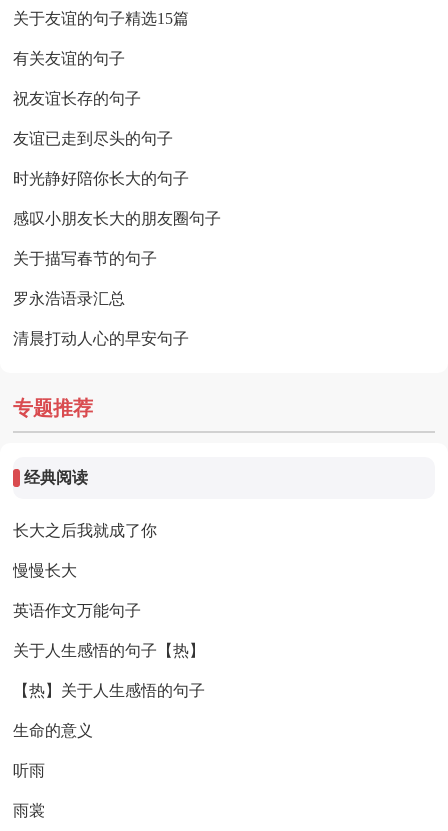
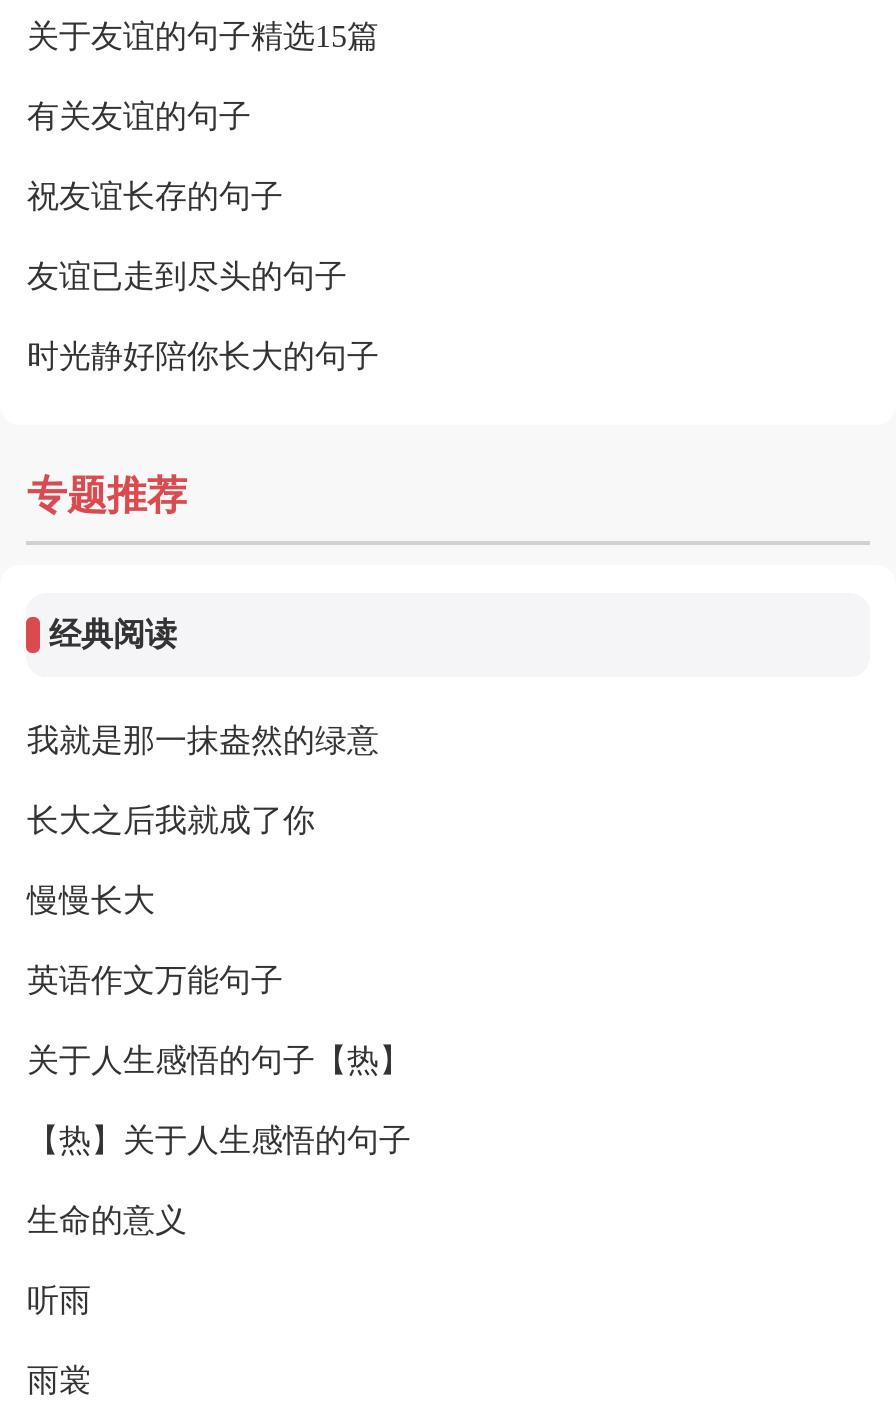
[13,210,221,347] 感叹小朋友长大的朋友圈句子 | 关于描写春节的句子 | 罗永浩语录汇总 | 清晨打动人心的早安句子 -> none
moved [13,397,93,486] -> [27,473,187,650]: 专题推荐 | 经典阅读
none -> [27,722,379,756] 我就是那一抹盎然的绿意

